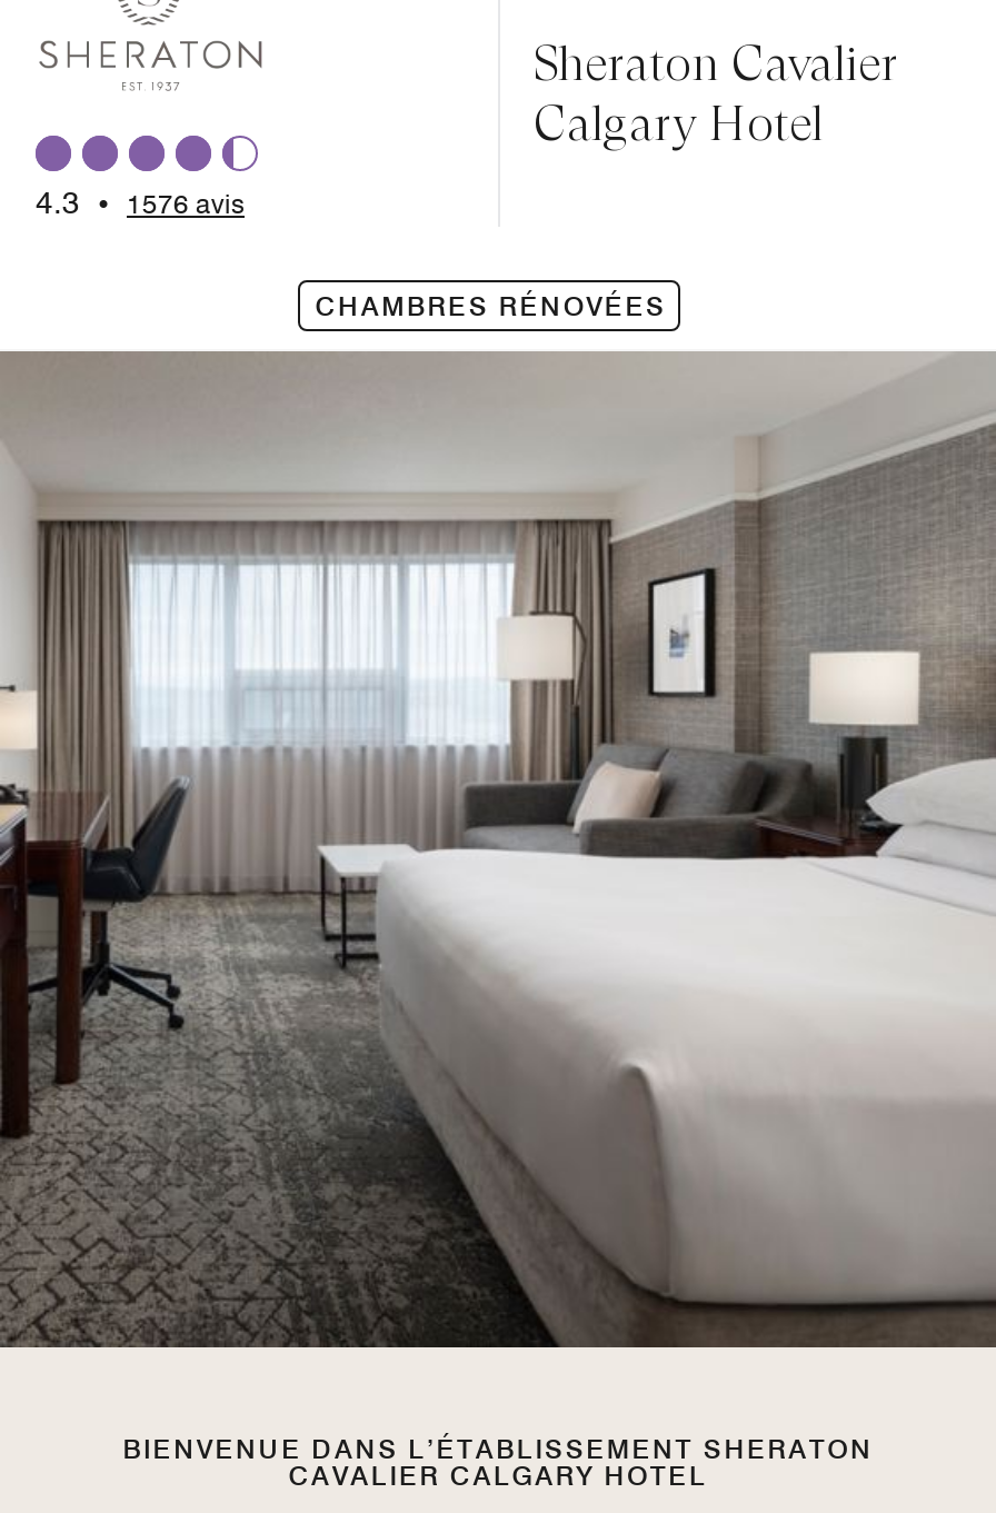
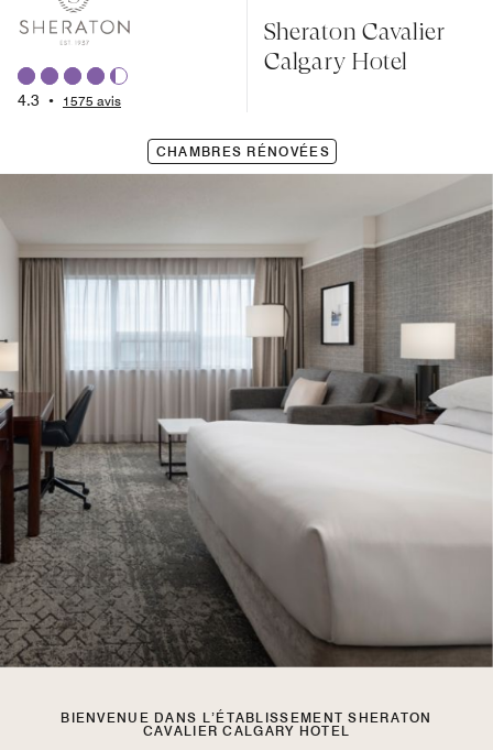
[36,185,245,220] 4.3 • 1576 avis -> [18,91,121,109] 4.3 • 1575 avis

